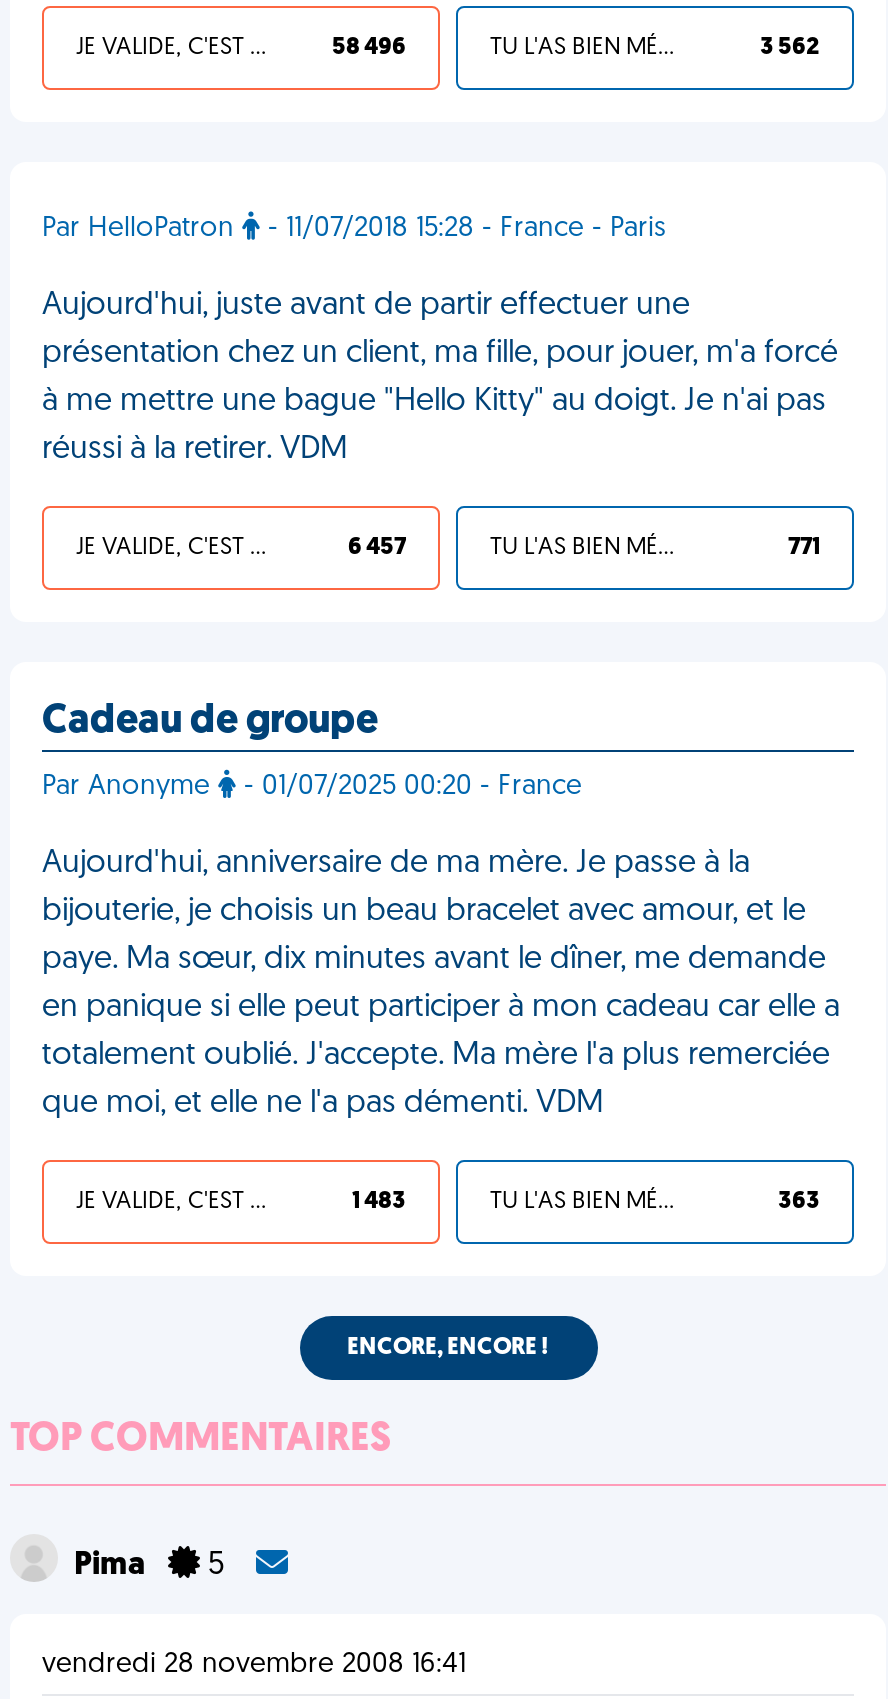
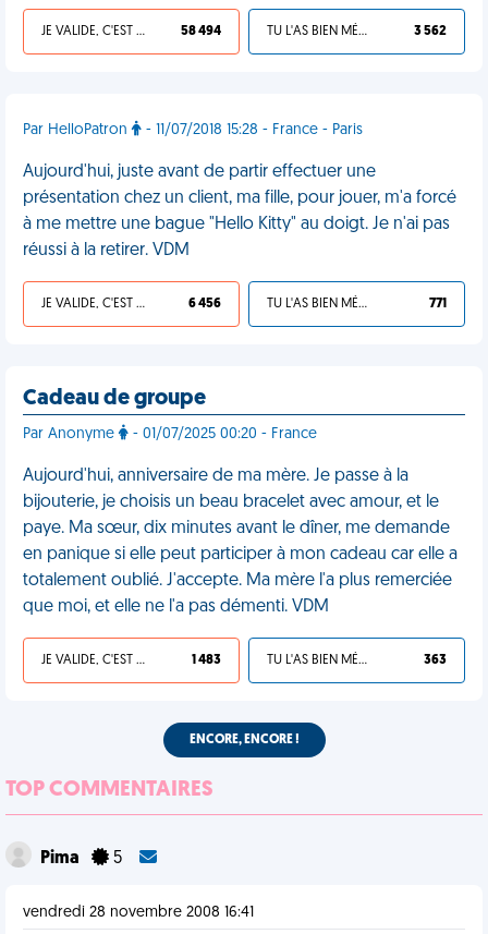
[332,36,406,60] 58 496 -> [181,25,221,38] 58 494
[348,536,406,560] 6 457 -> [188,298,221,311] 6 456

